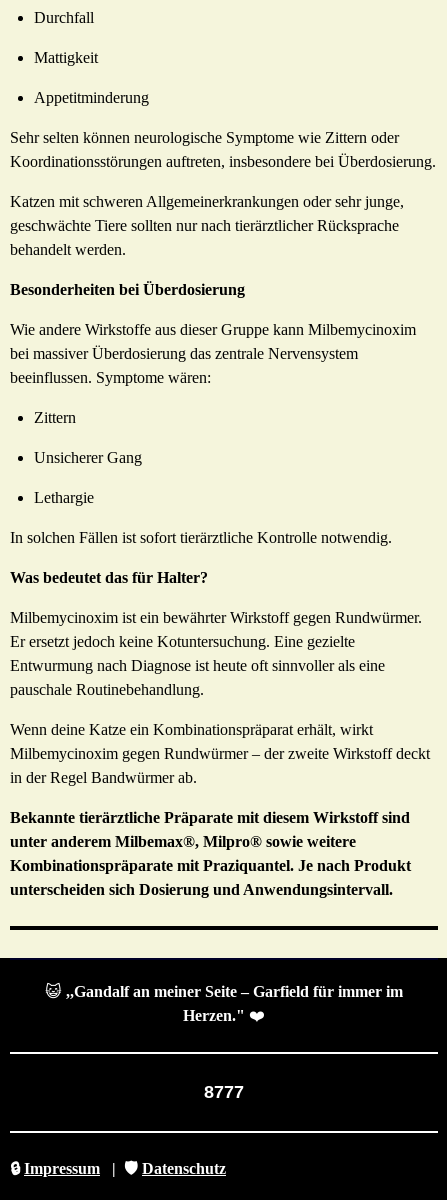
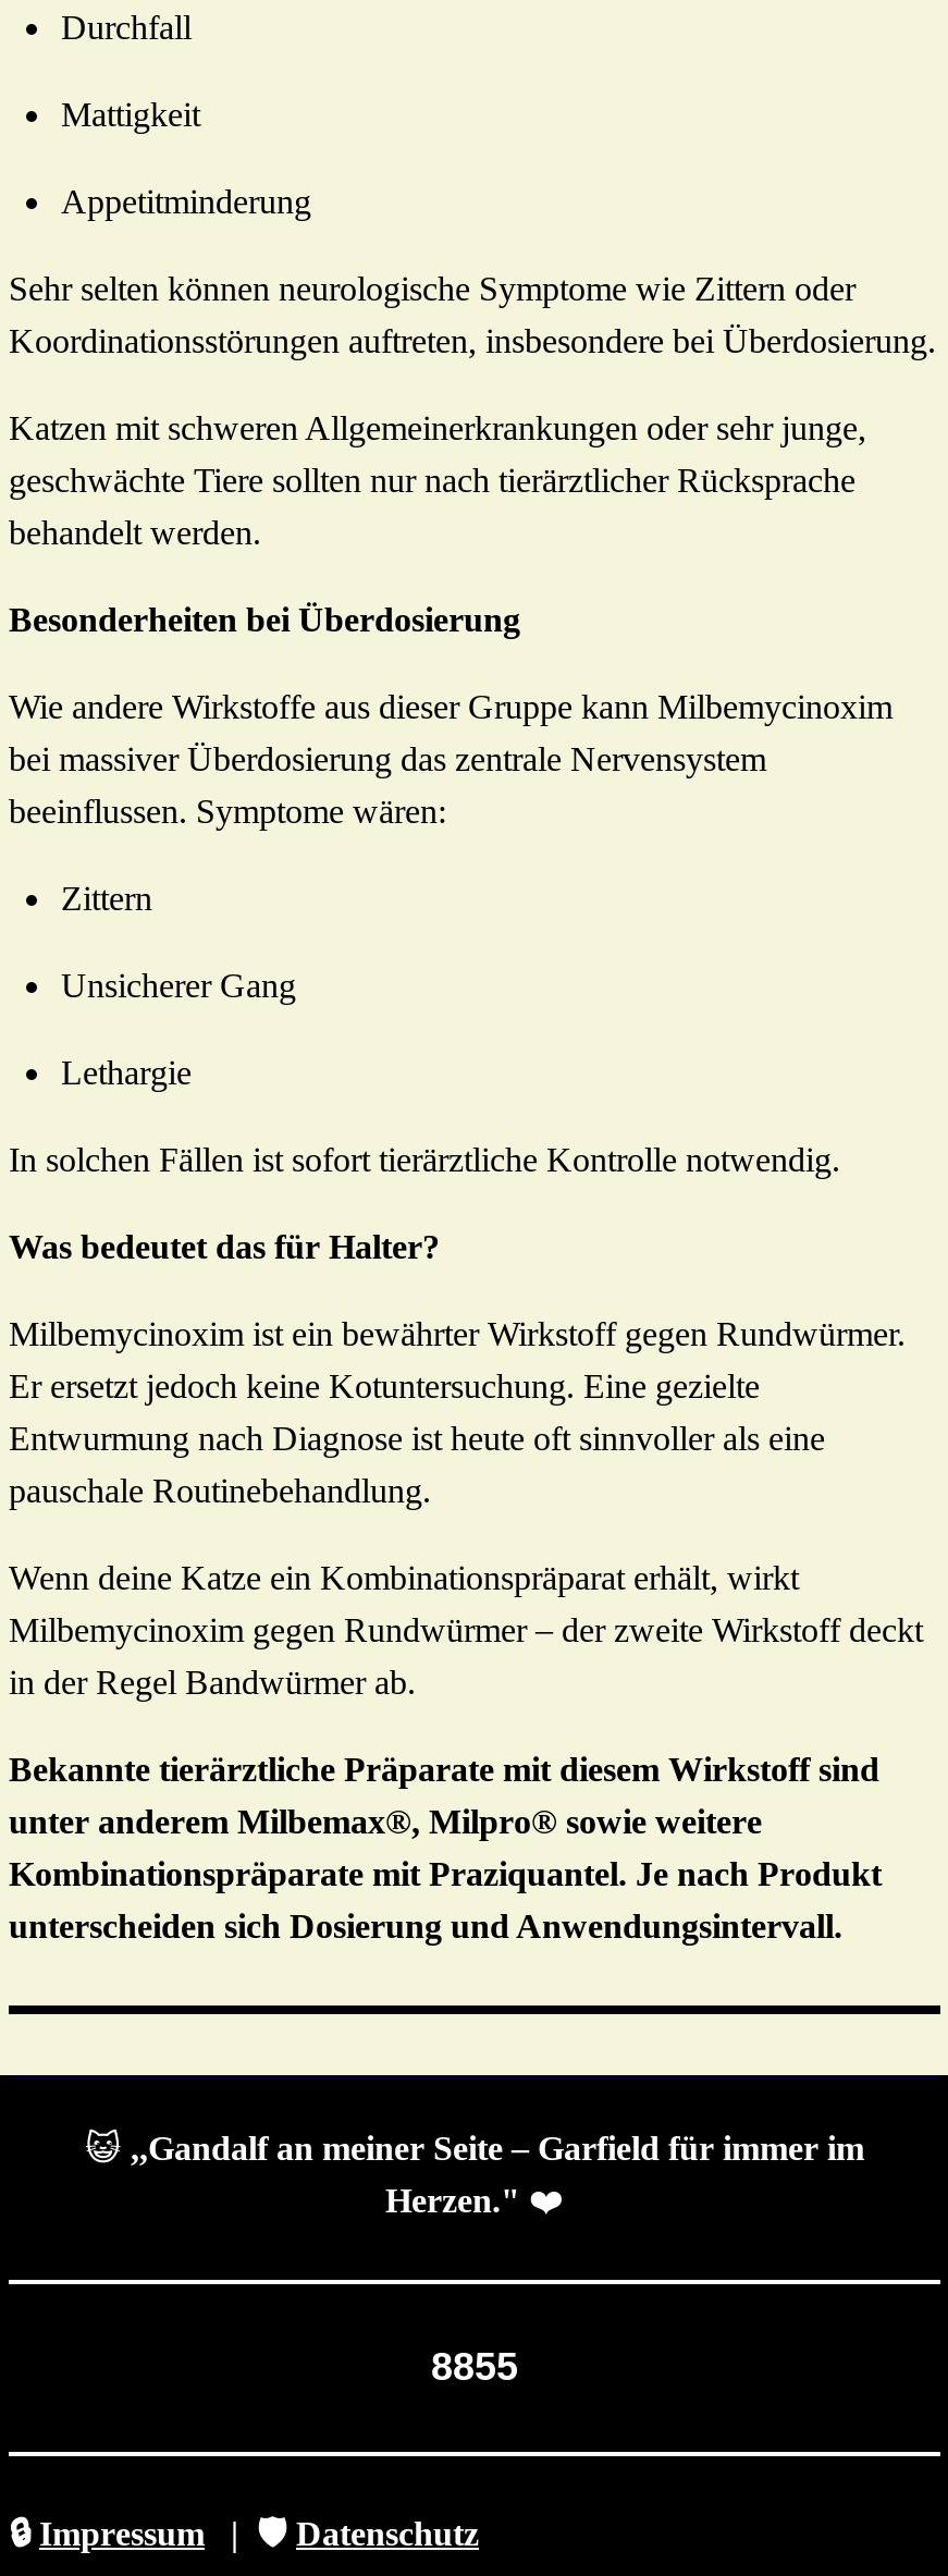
[204,1082,244,1102] 8777 -> [431,2346,518,2390] 8855

